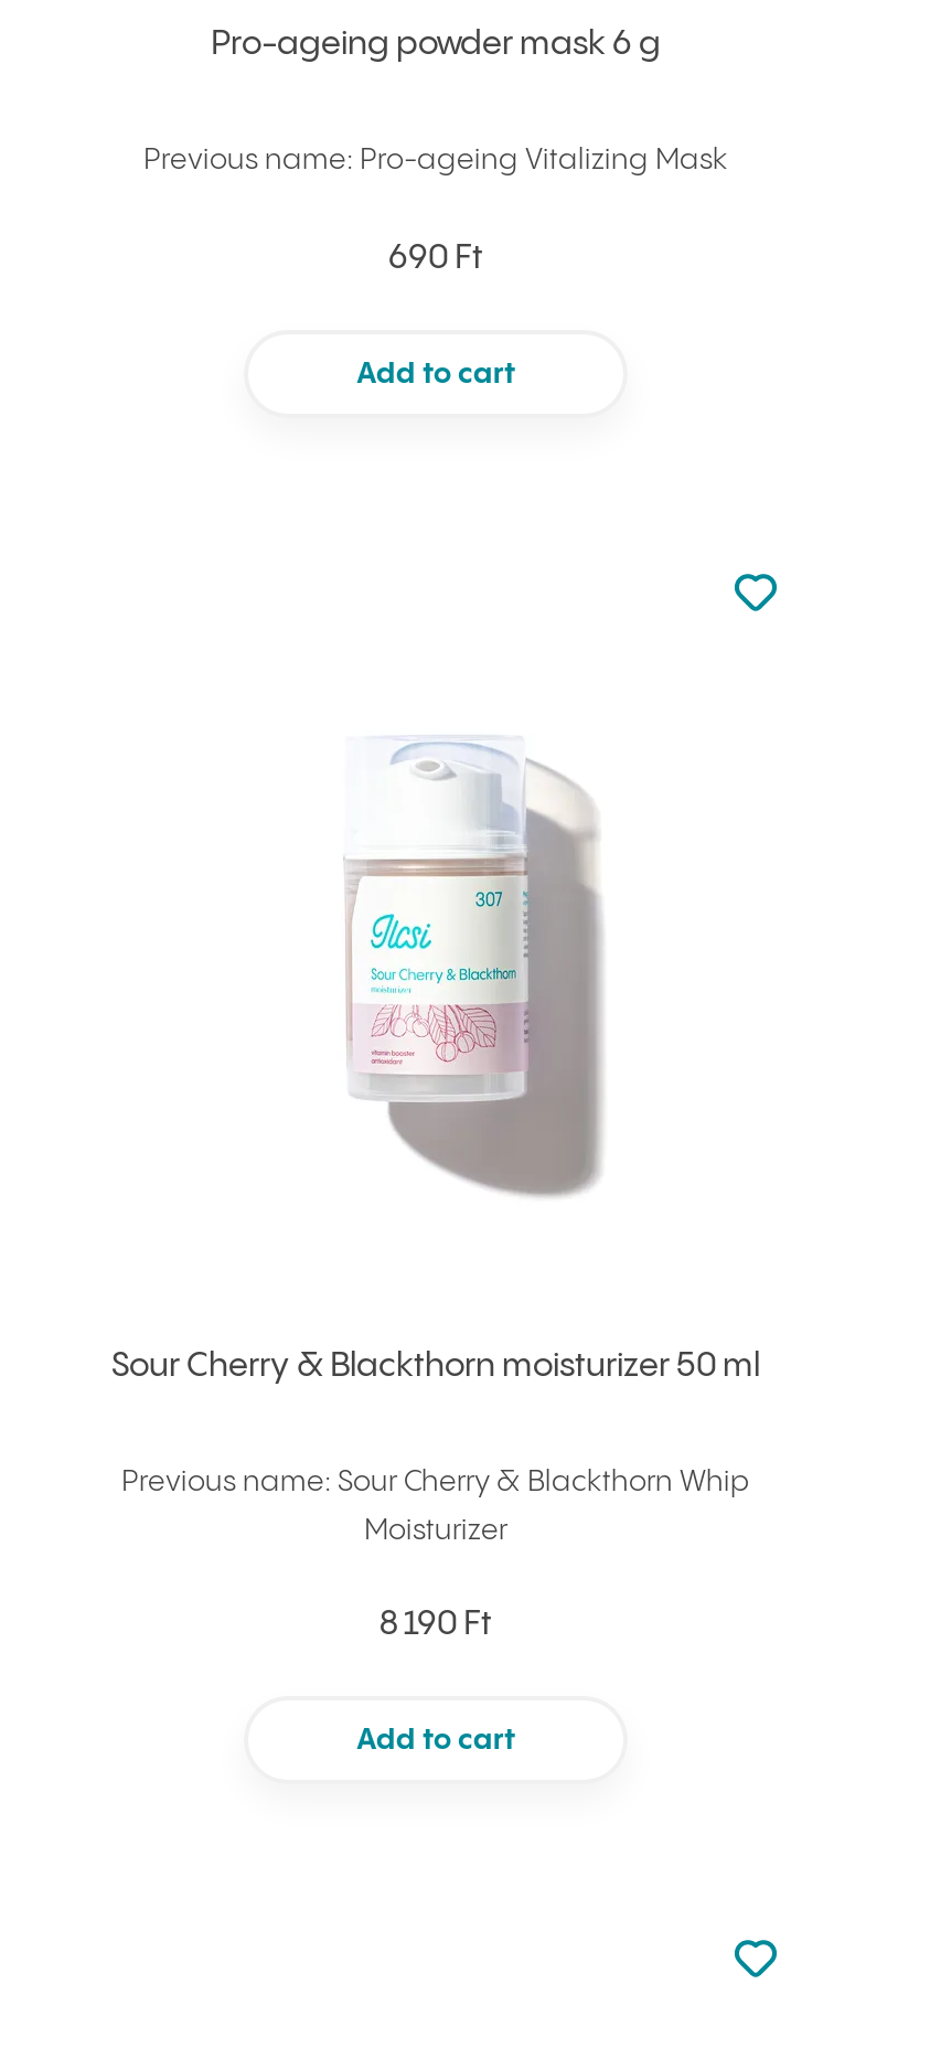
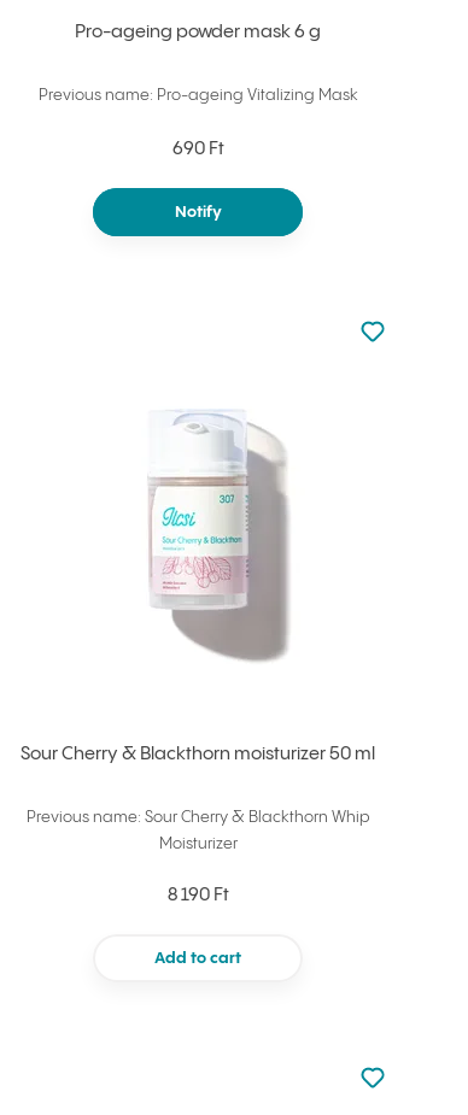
[356,359,515,390] Add to cart -> [174,204,221,221] Notify

